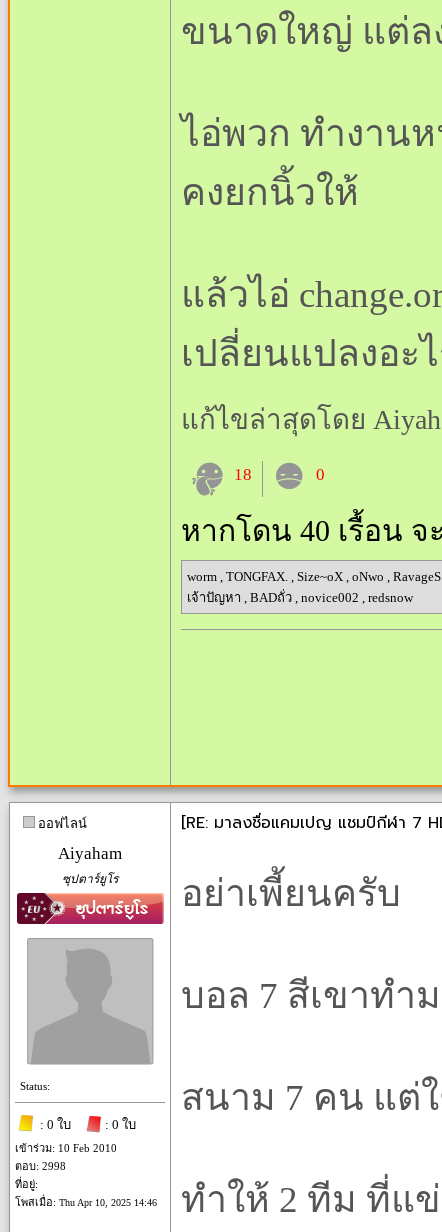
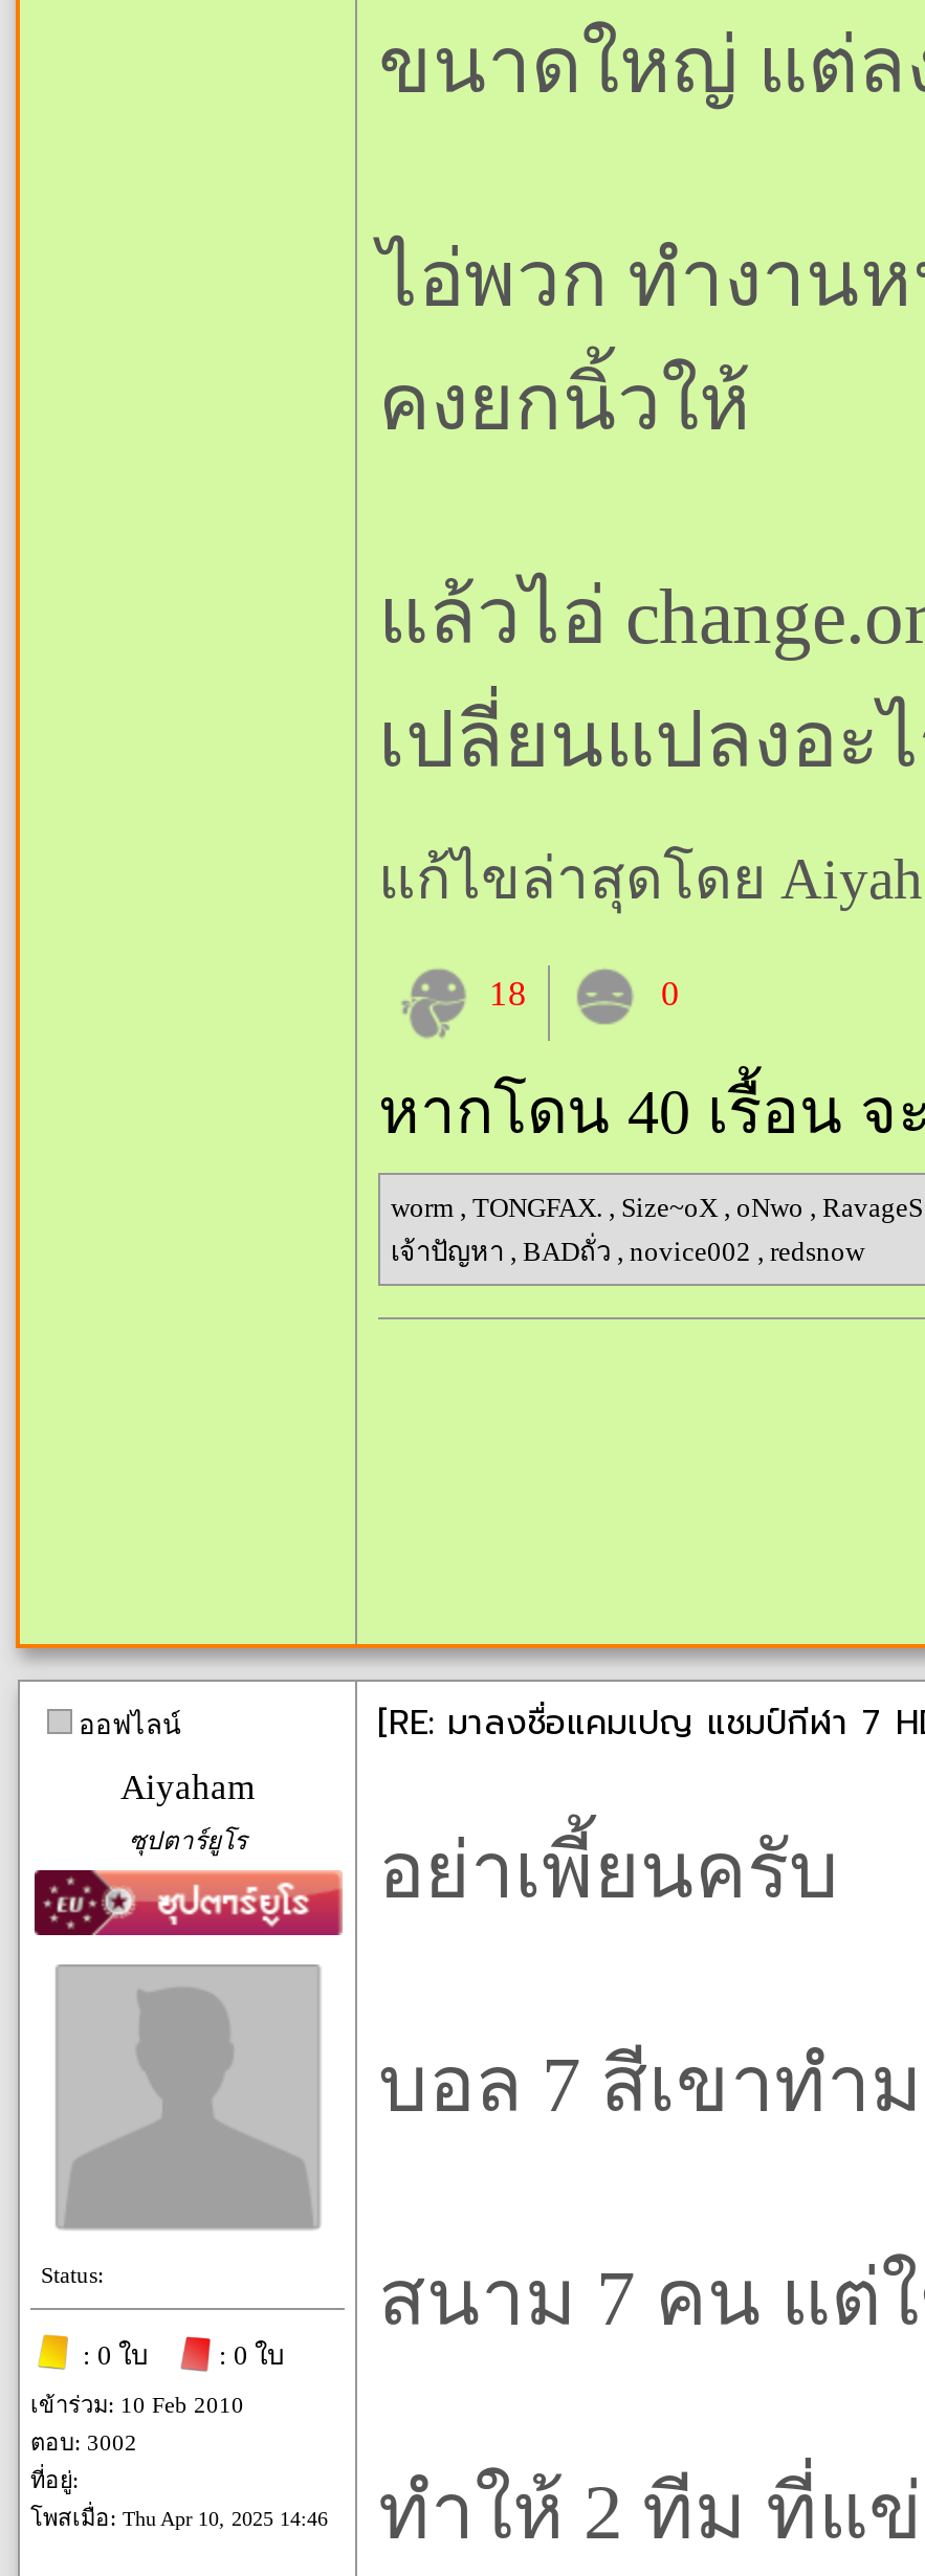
[15,1160,66,1172] ตอบ: 2998 -> [30,2429,137,2455] ตอบ: 3002

